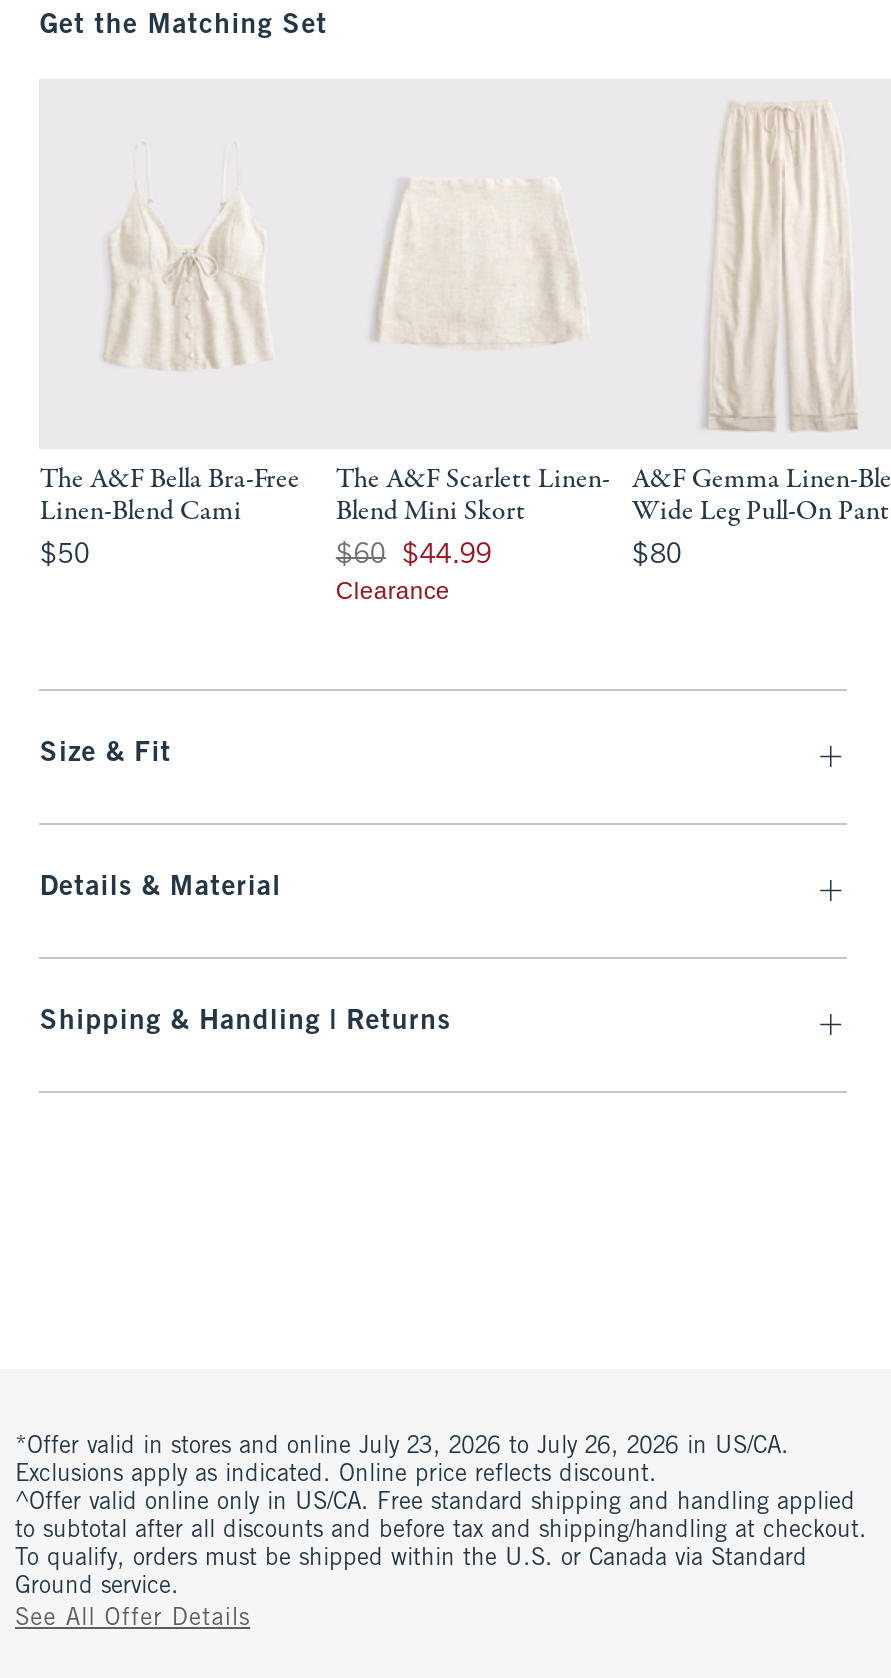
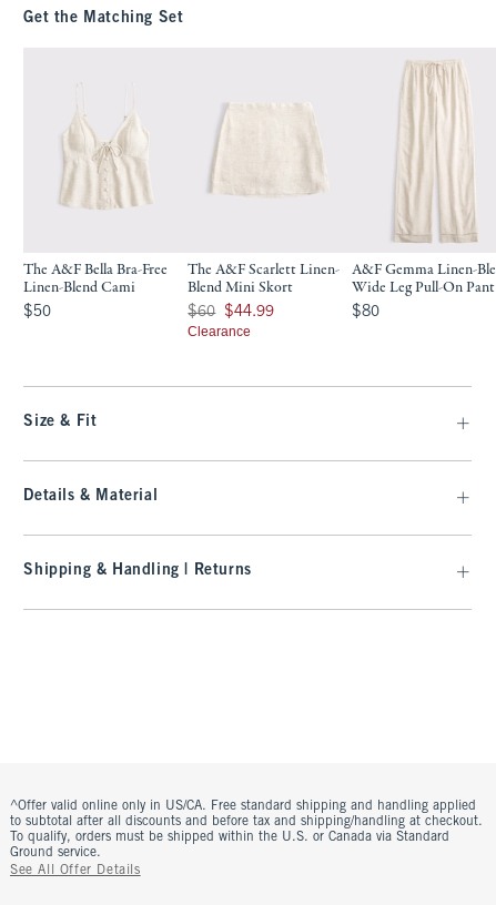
[15,1435,789,1487] *Offer valid in stores and online July 23, 2026 to July 26, 2026 in US/CA. | Exclusions apply as indicated. Online price reflects discount. -> none

